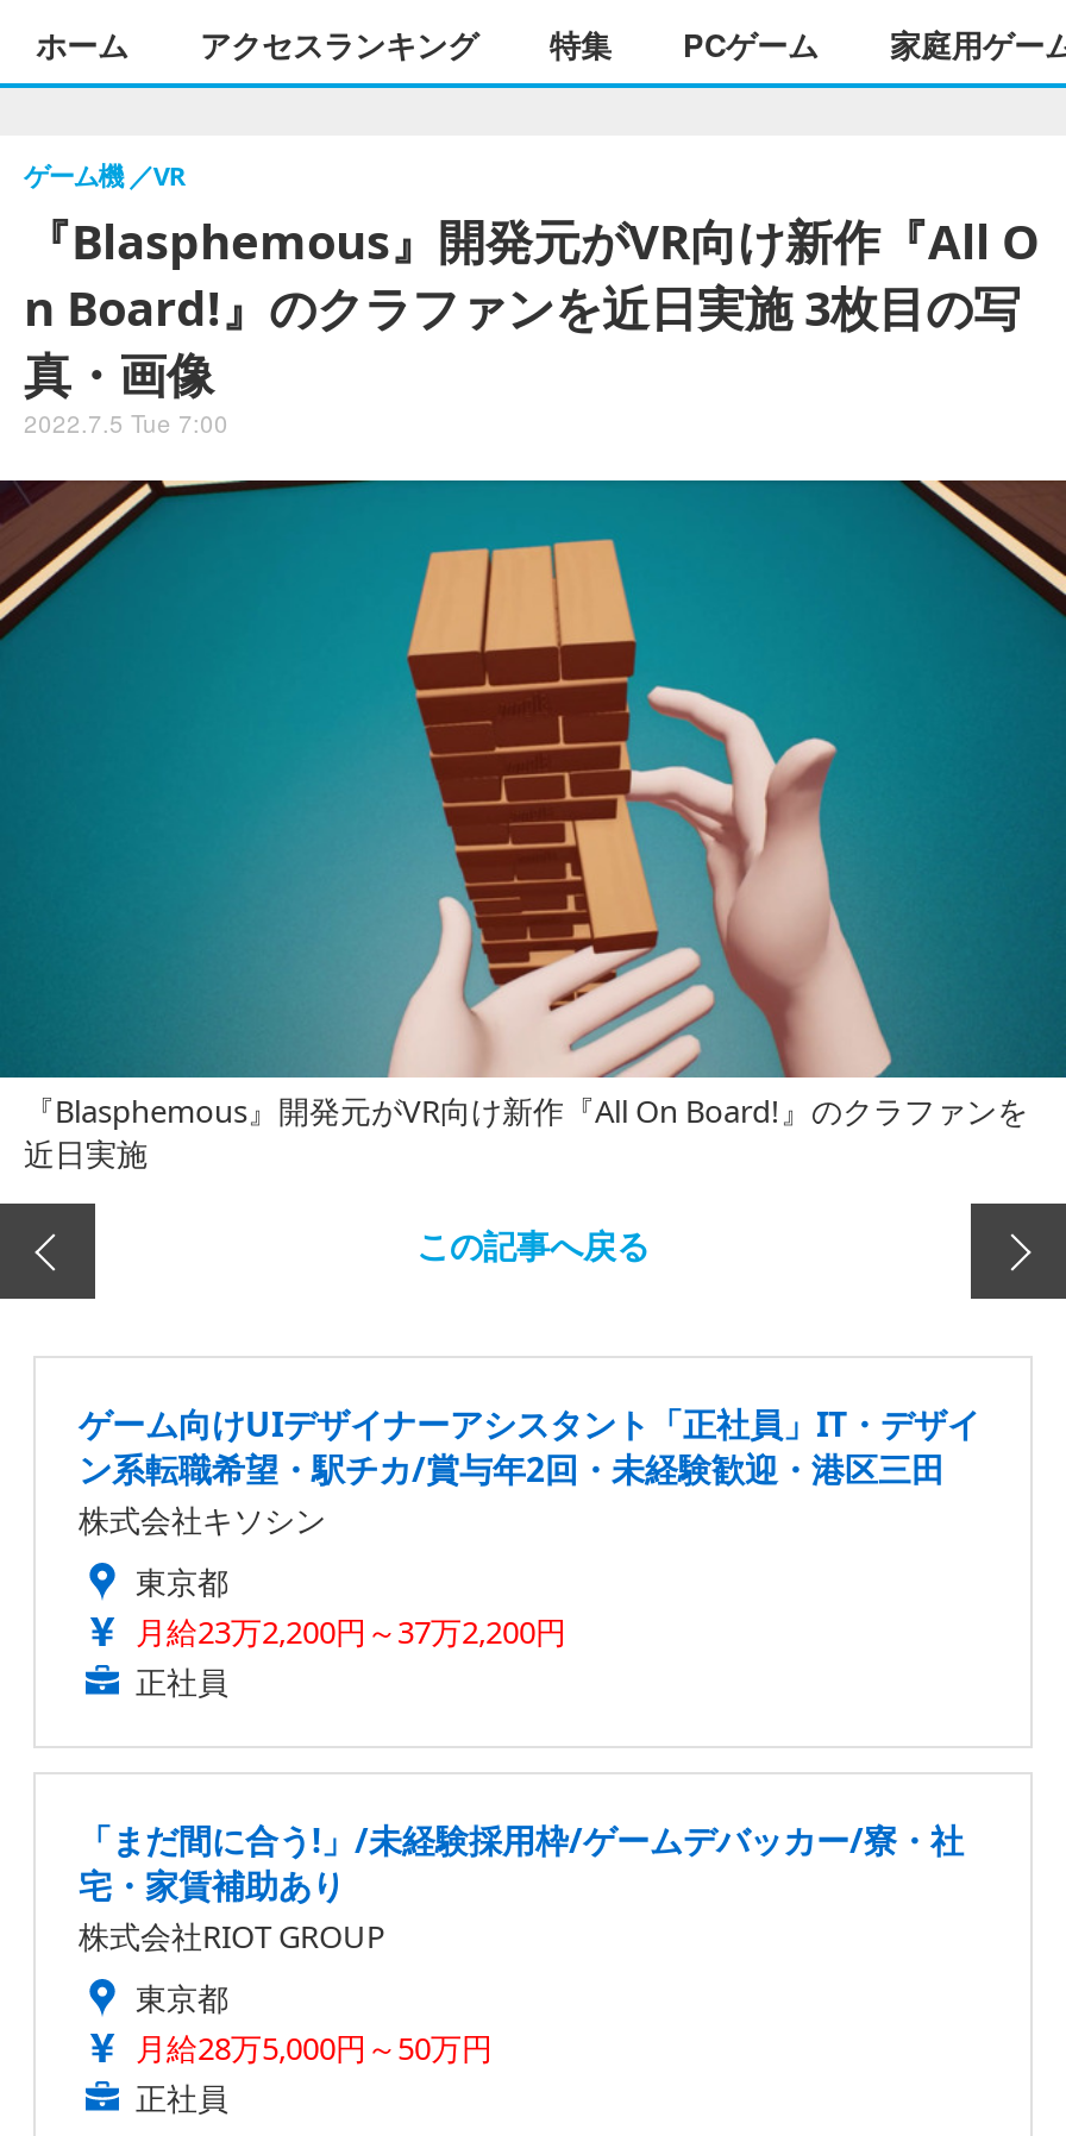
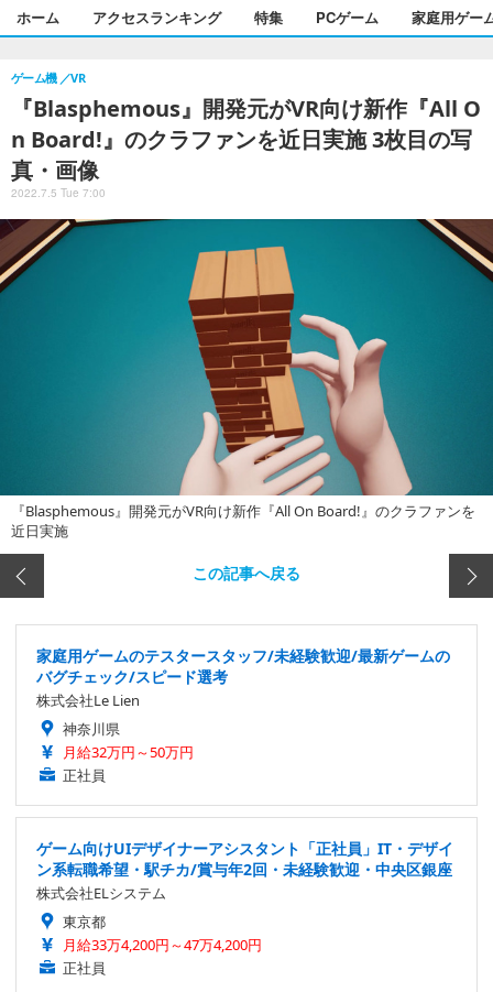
moved [79,1402,980,1447] -> [36,838,453,859]: ゲーム向けUIデザイナーアシスタント「正社員」IT・デザイ
[79,1447,945,1654] ン系転職希望・駅チカ/賞与年2回・未経験歓迎・港区三田 | 株式会社キソシン | 東京都 | 月給23万2,200円～37万2,200円 -> [36,646,450,762] 家庭用ゲームのテスタースタッフ/未経験歓迎/最新ゲームの | バグチェック/スピード選考 | 株式会社Le Lien | 神奈川県 | 月給32万円～50万円
[79,1818,964,1959] 「まだ間に合う!」/未経験採用枠/ゲームデバッカー/寮・社 | 宅・家賃補助あり | 株式会社RIOT GROUP -> [36,859,452,903] ン系転職希望・駅チカ/賞与年2回・未経験歓迎・中央区銀座 | 株式会社ELシステム
[136,2028,493,2070] 月給28万5,000円～50万円 -> [63,935,262,955] 月給33万4,200円～47万4,200円

